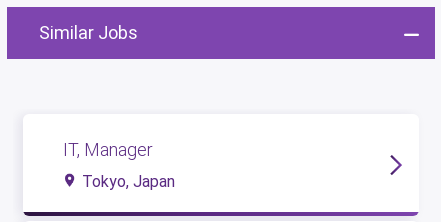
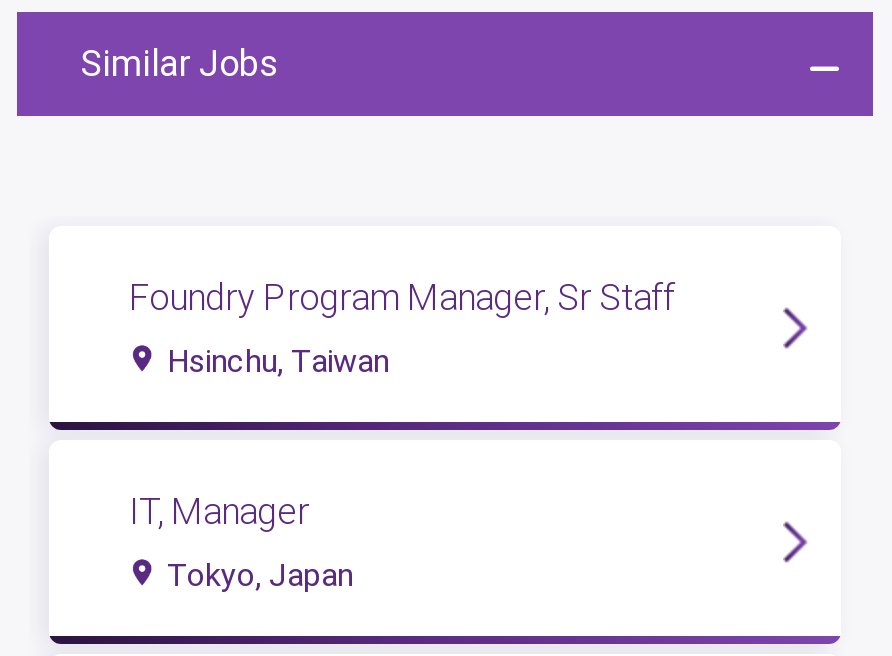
none -> [129,276,675,380] Foundry Program Manager, Sr Staff | Hsinchu, Taiwan

